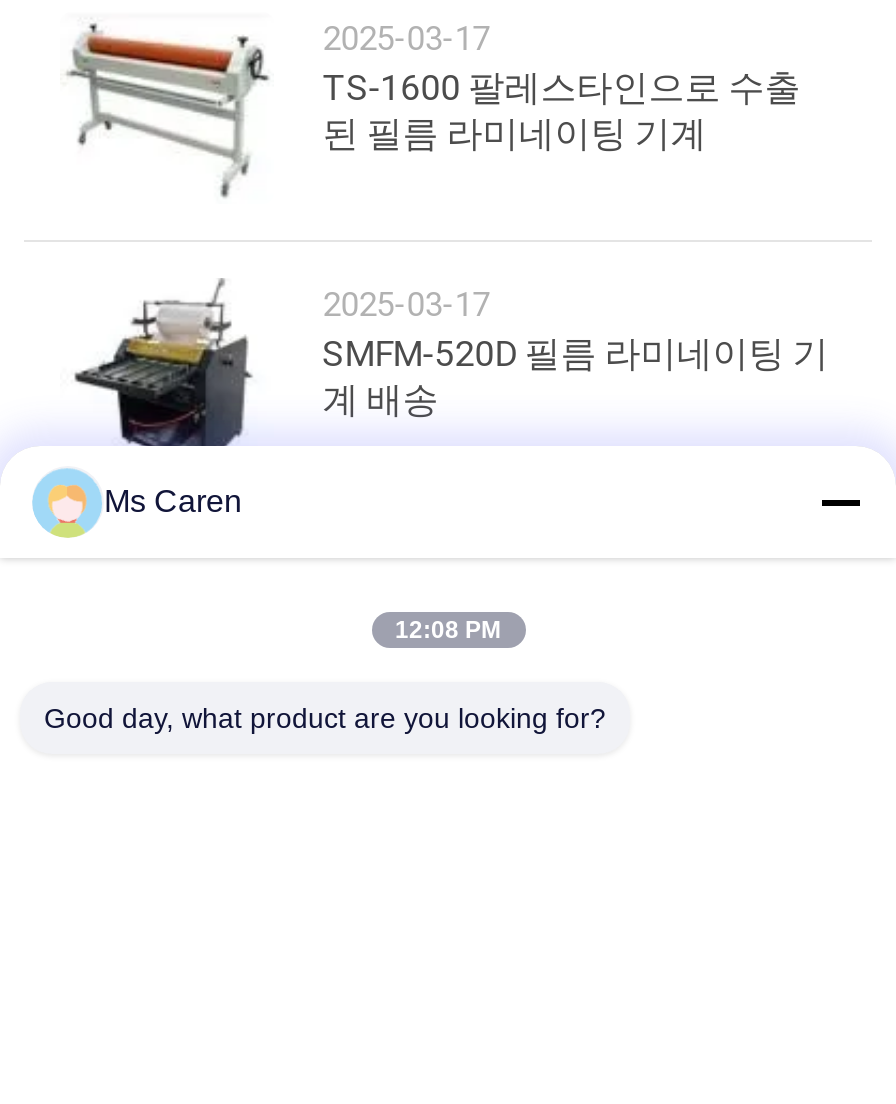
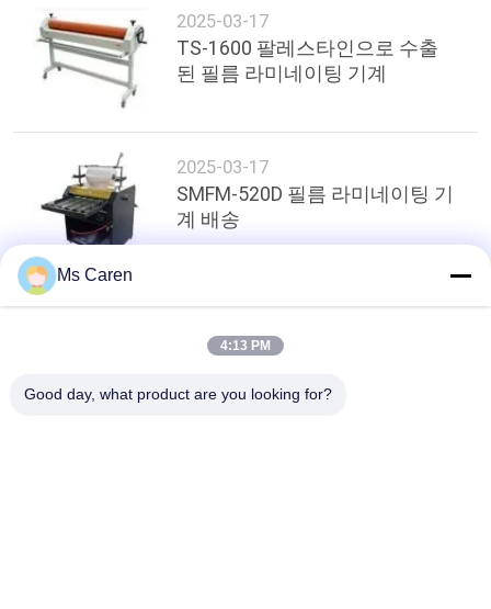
[395,616,501,644] 12:08 PM -> [220,338,271,353] 4:13 PM

